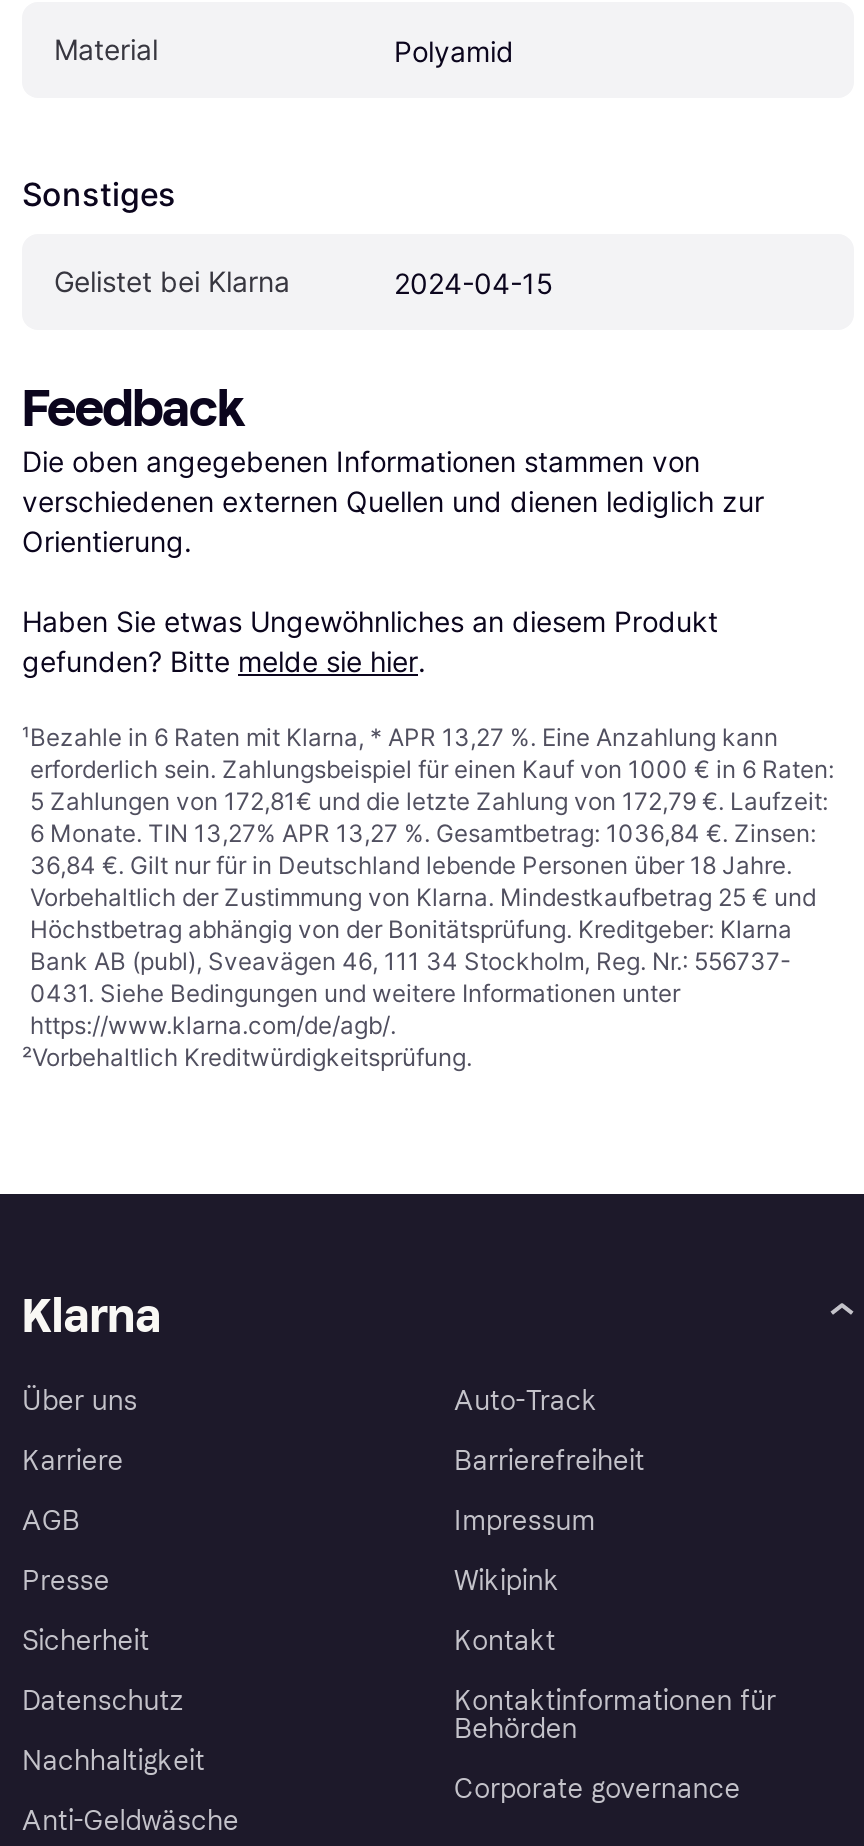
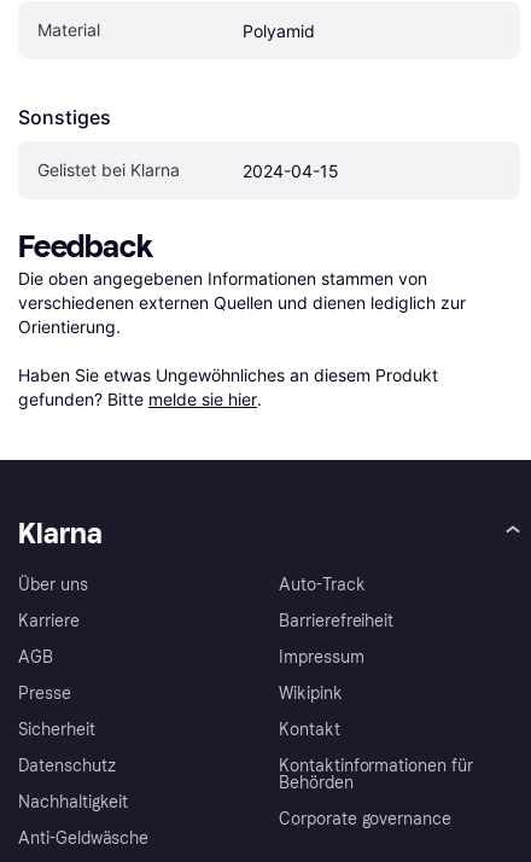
[22,721,834,1071] ¹Bezahle in 6 Raten mit Klarna, * APR 13,27 %. Eine Anzahlung kann | erforderlich sein. Zahlungsbeispiel für einen Kauf von 1000 € in 6 Raten: | 5 Zahlungen von 172,81€ und die letzte Zahlung von 172,79 €. Laufzeit: | 6 Monate. TIN 13,27% APR 13,27 %. Gesamtbetrag: 1036,84 €. Zinsen: | 36,84 €. Gilt nur für in Deutschland lebende Personen über 18 Jahre. | Vorbehaltlich der Zustimmung von Klarna. Mindestkaufbetrag 25 € und | Höchstbetrag abhängig von der Bonitätsprüfung. Kreditgeber: Klarna | Bank AB (publ), Sveavägen 46, 111 34 Stockholm, Reg. Nr.: 556737- | 0431. Siehe Bedingungen und weitere Informationen unter | https://www.klarna.com/de/agb/. | ²Vorbehaltlich Kreditwürdigkeitsprüfung. -> none

